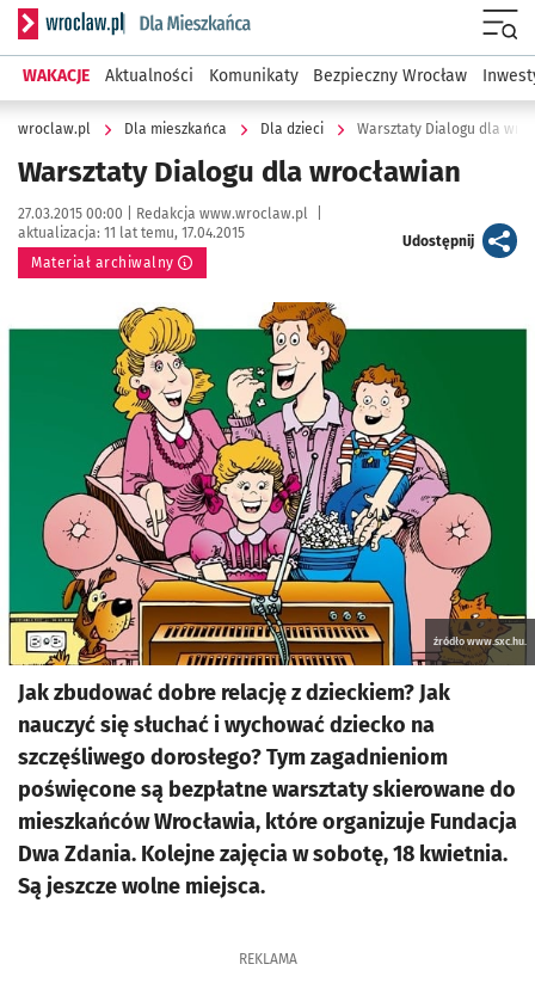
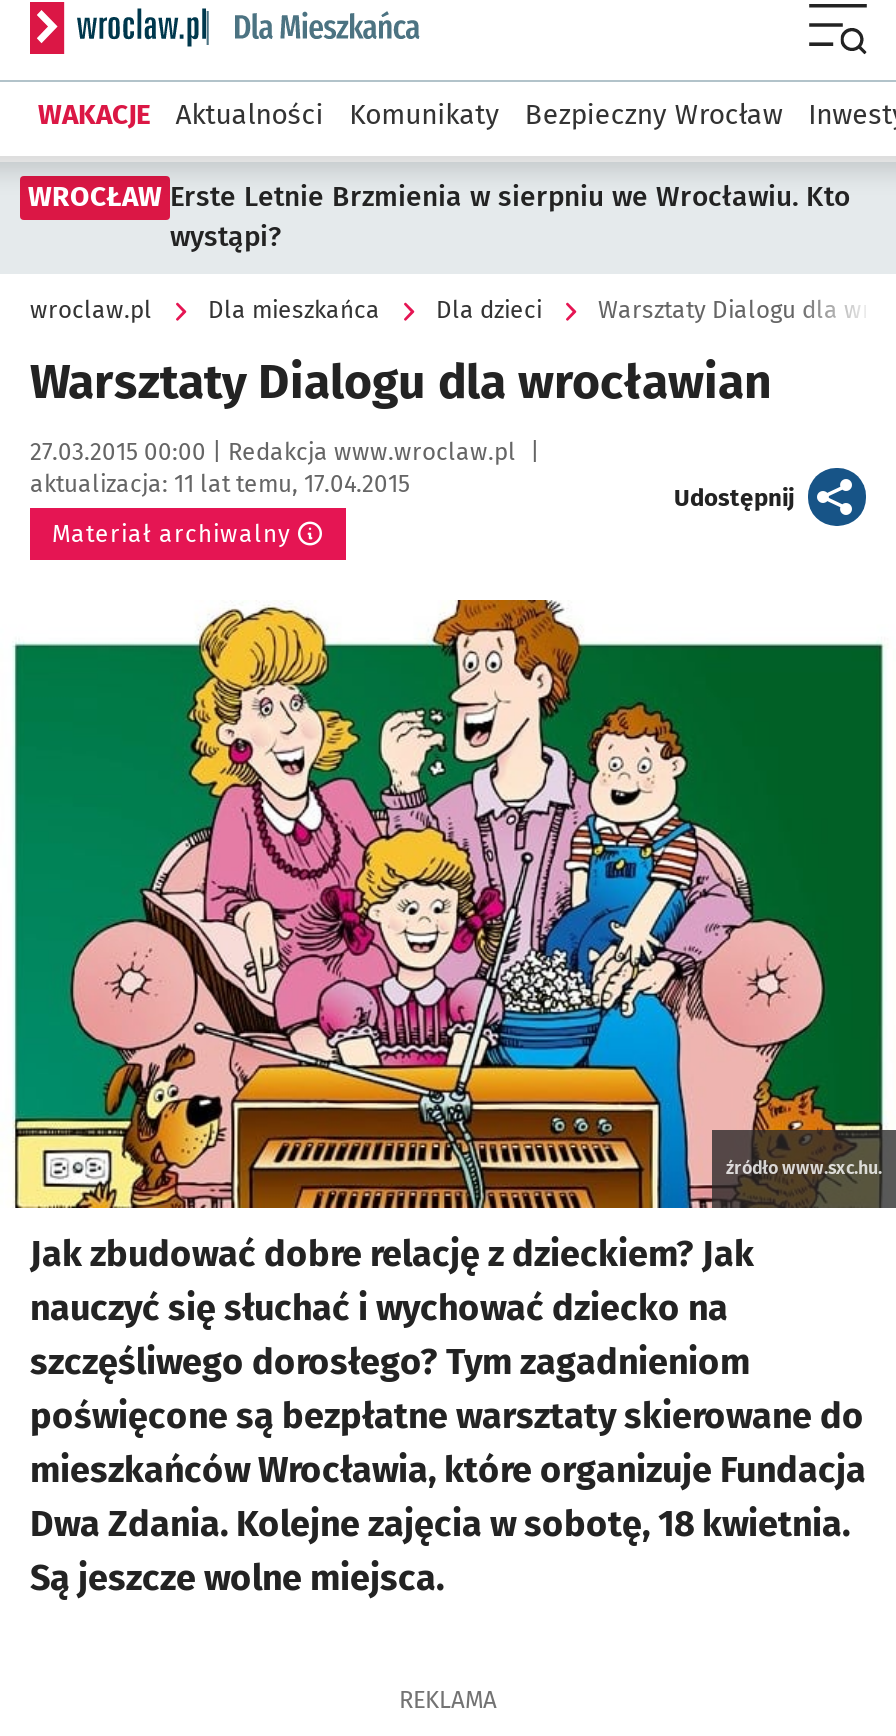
none -> [28,180,850,254] WROCŁAW Erste Letnie Brzmienia w sierpniu we Wrocławiu. Kto | wystąpi?

